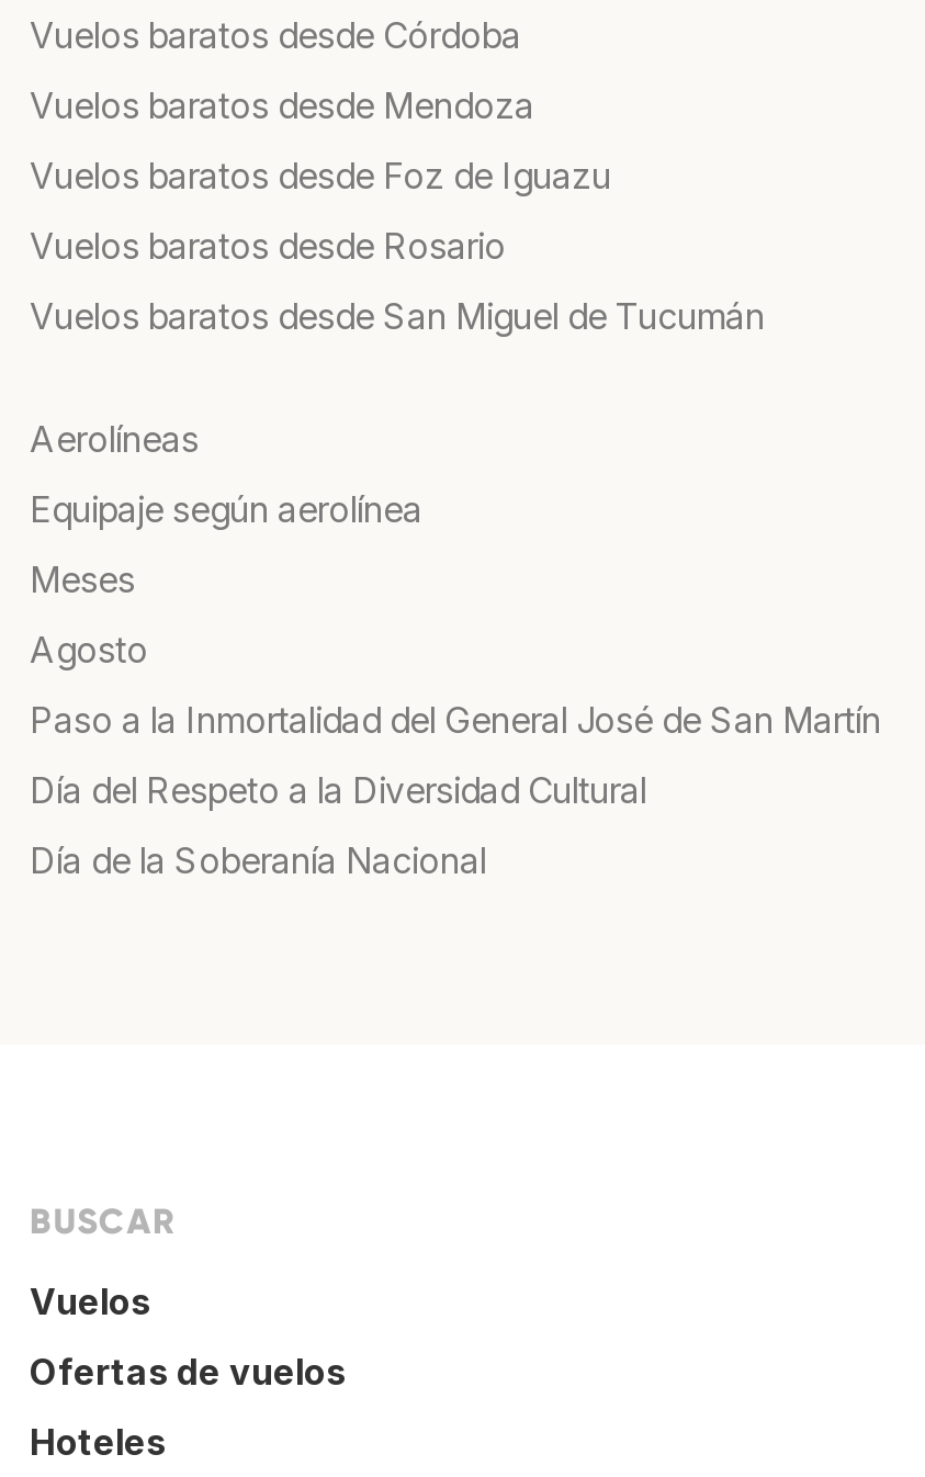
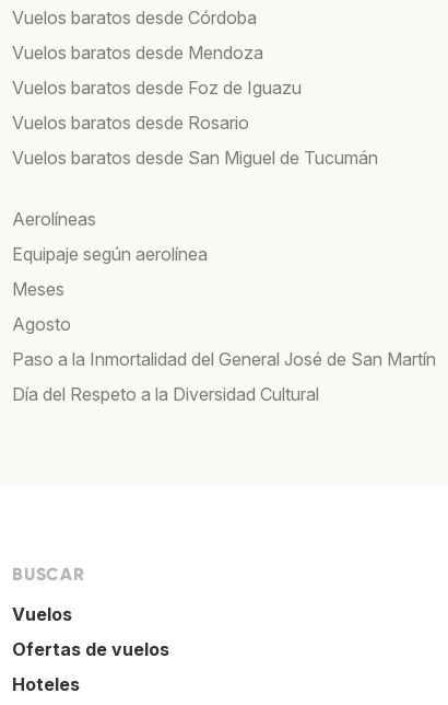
[30,837,486,881] Día de la Soberanía Nacional -> none

